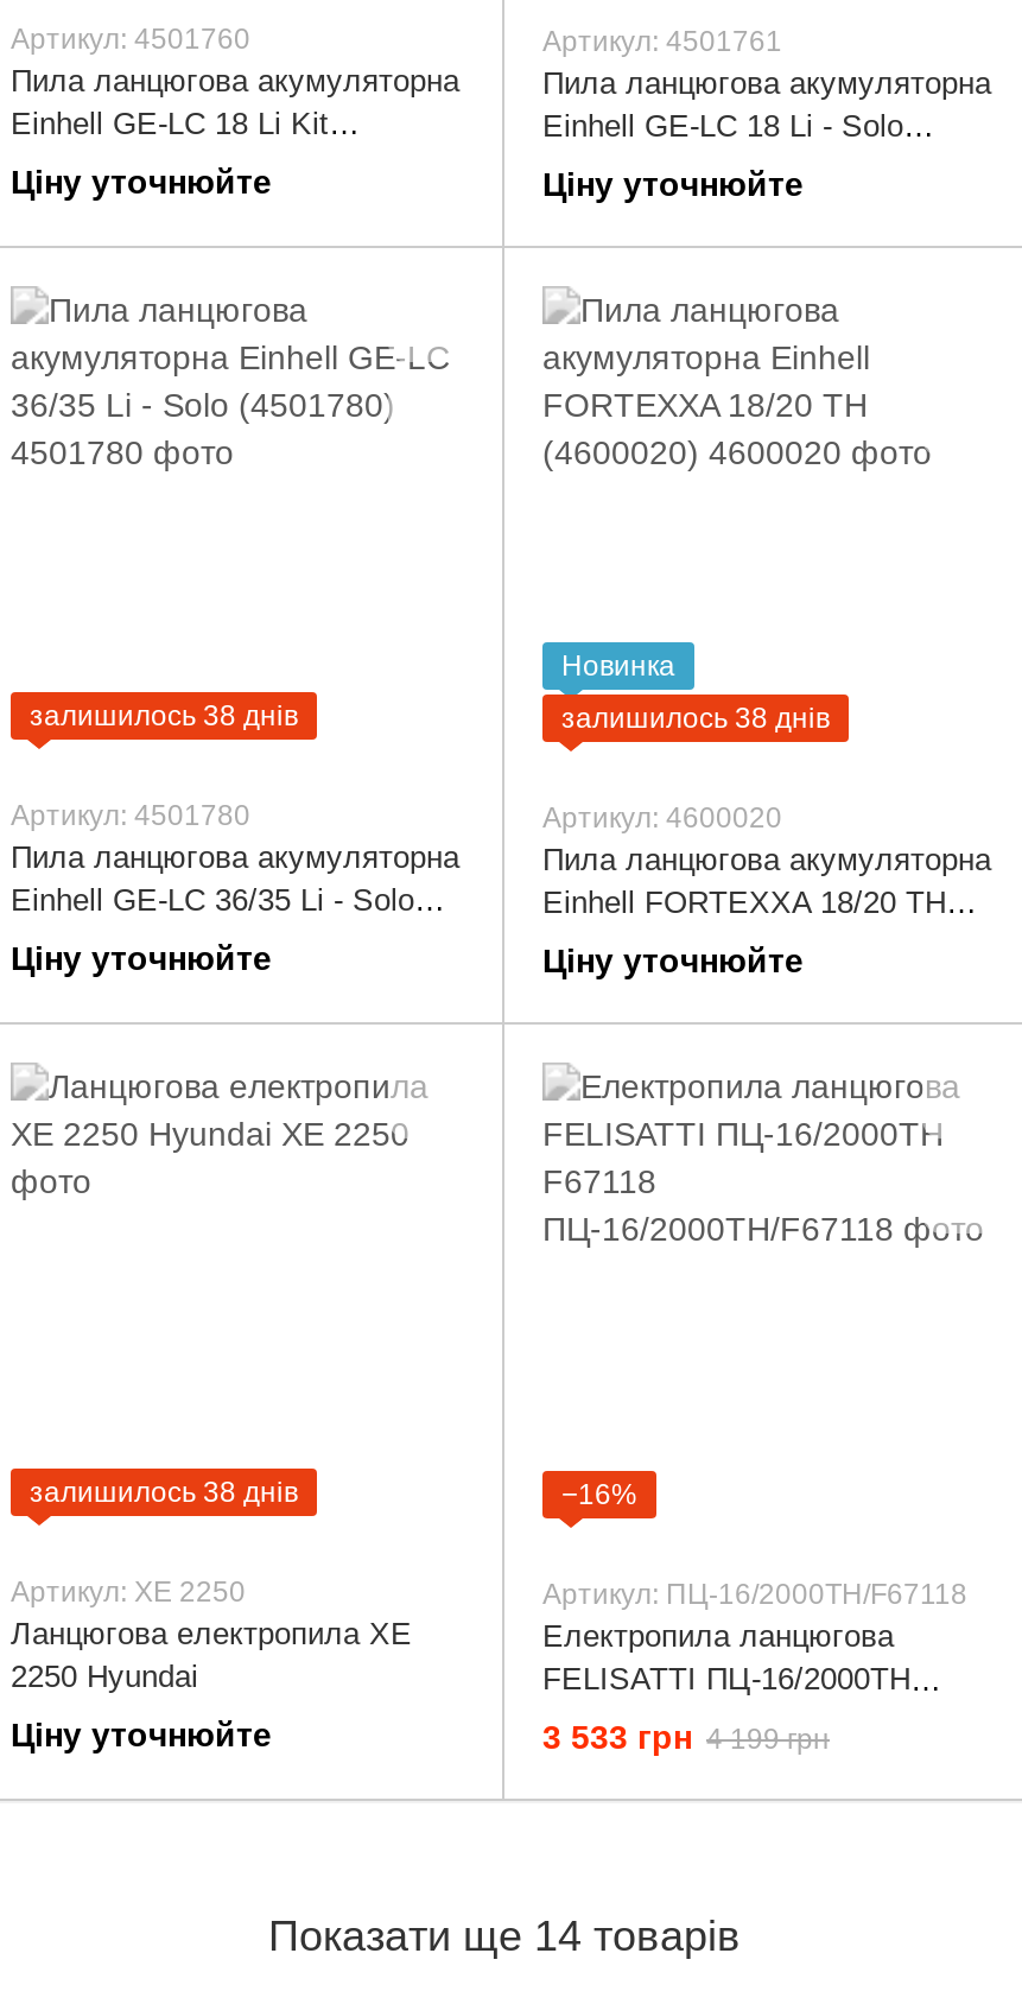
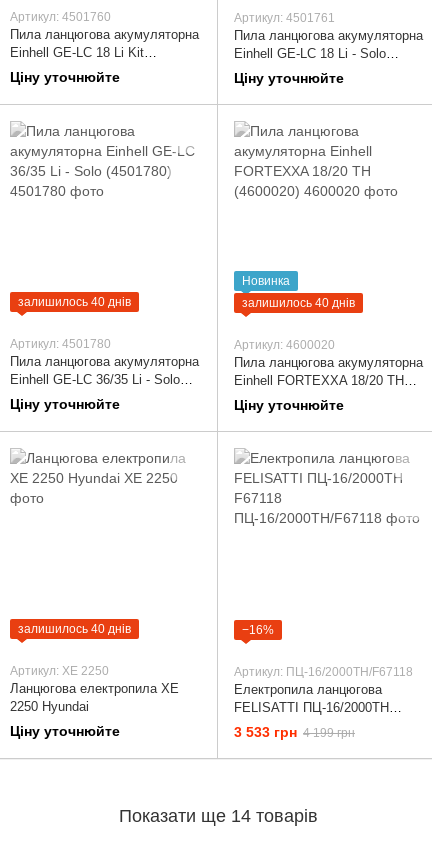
[30,700,298,733] залишилось 38 днів -> [18,295,131,309] залишилось 40 днів
[561,702,830,735] залишилось 38 днів -> [242,296,355,310] залишилось 40 днів
[30,1476,298,1510] залишилось 38 днів -> [18,622,131,636] залишилось 40 днів

